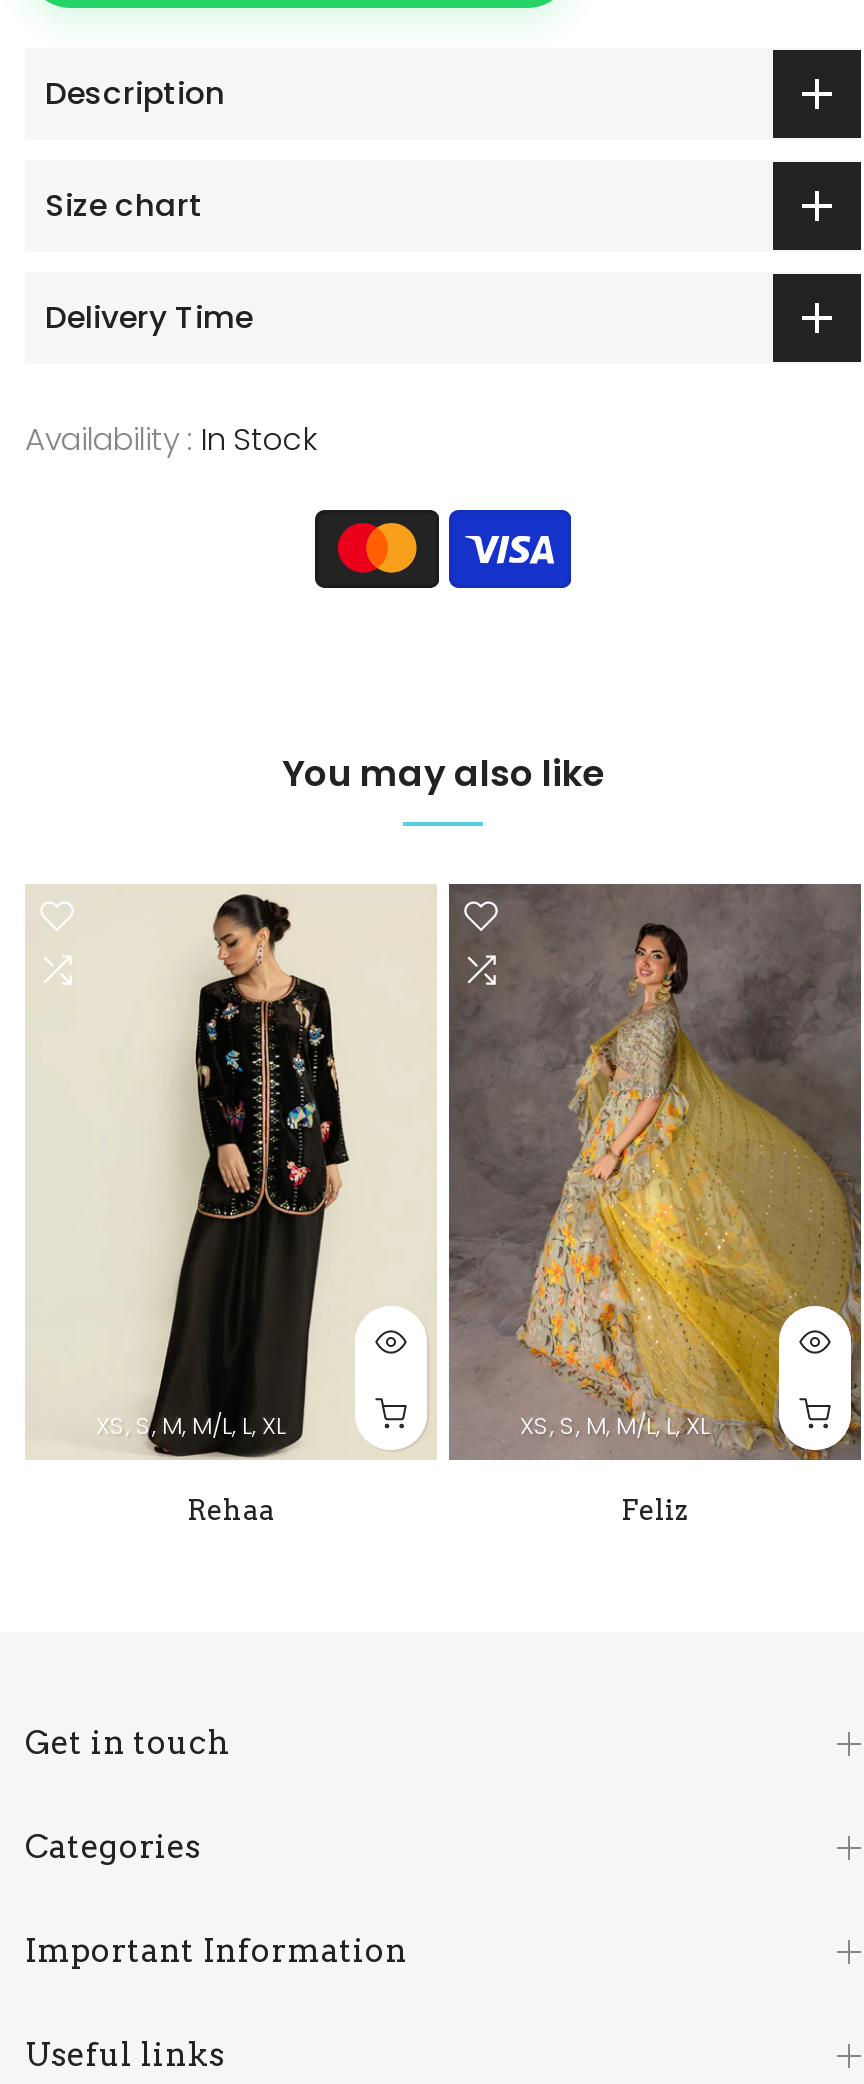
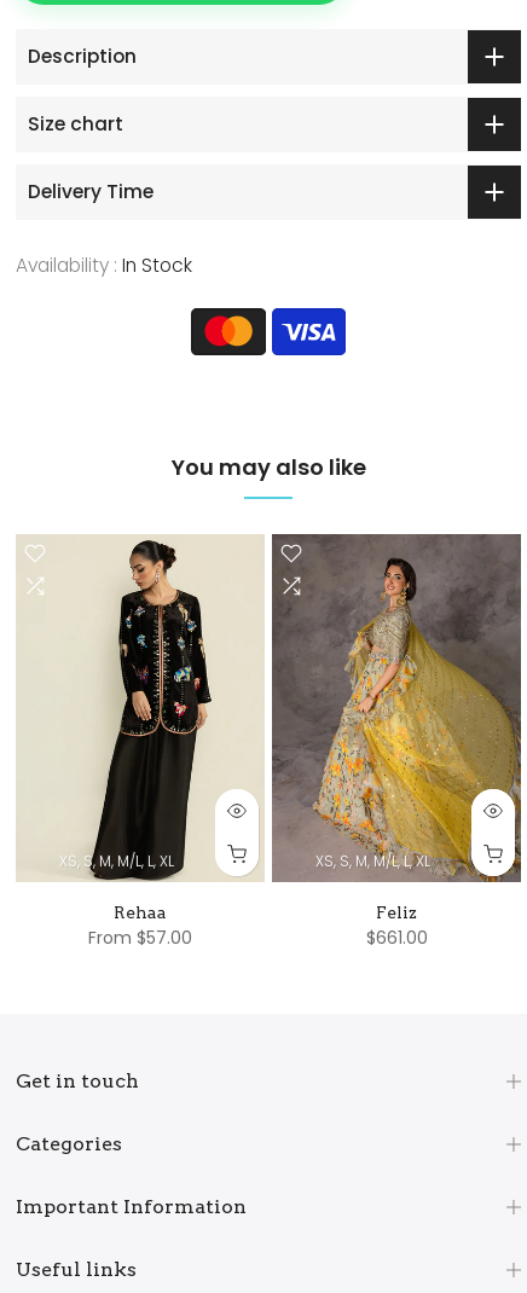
none -> [88,926,192,950] From $57.00
none -> [366,926,427,950] $661.00

